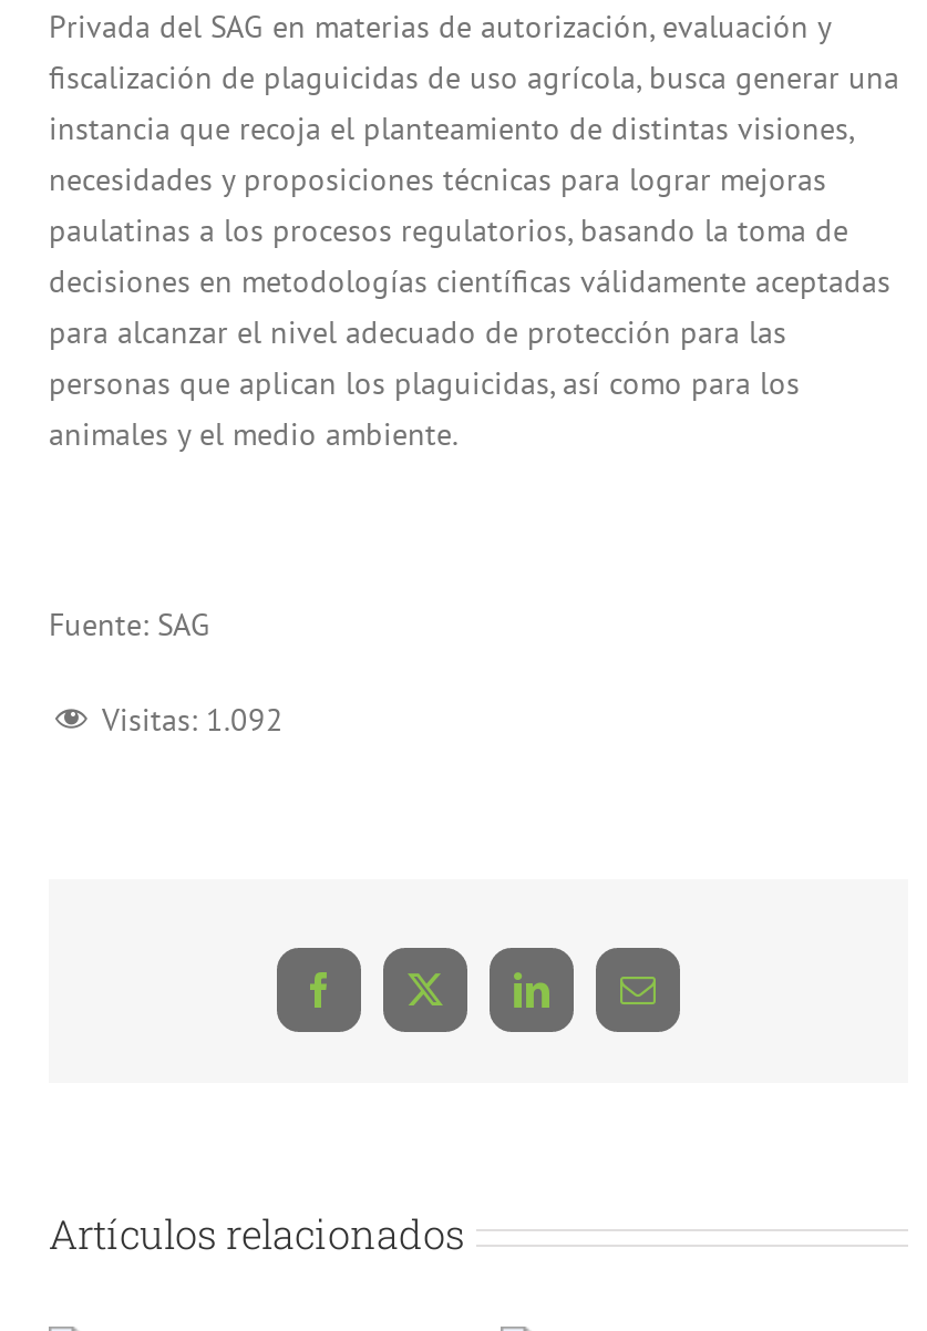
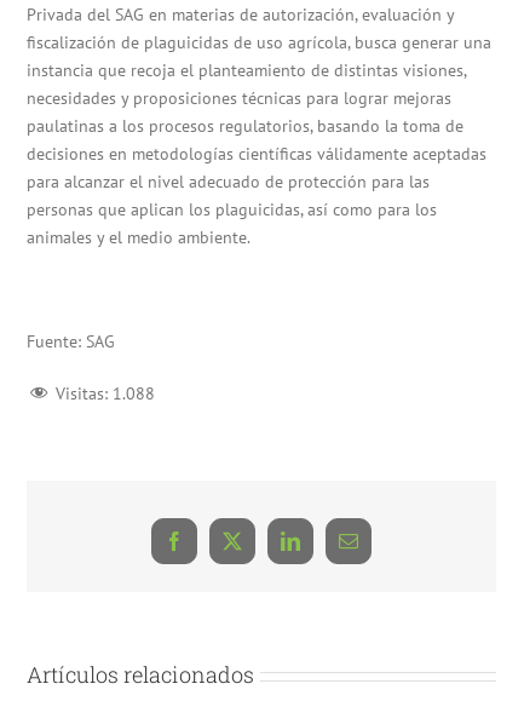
[102,700,284,739] Visitas: 1.092 -> [56,382,155,404] Visitas: 1.088

